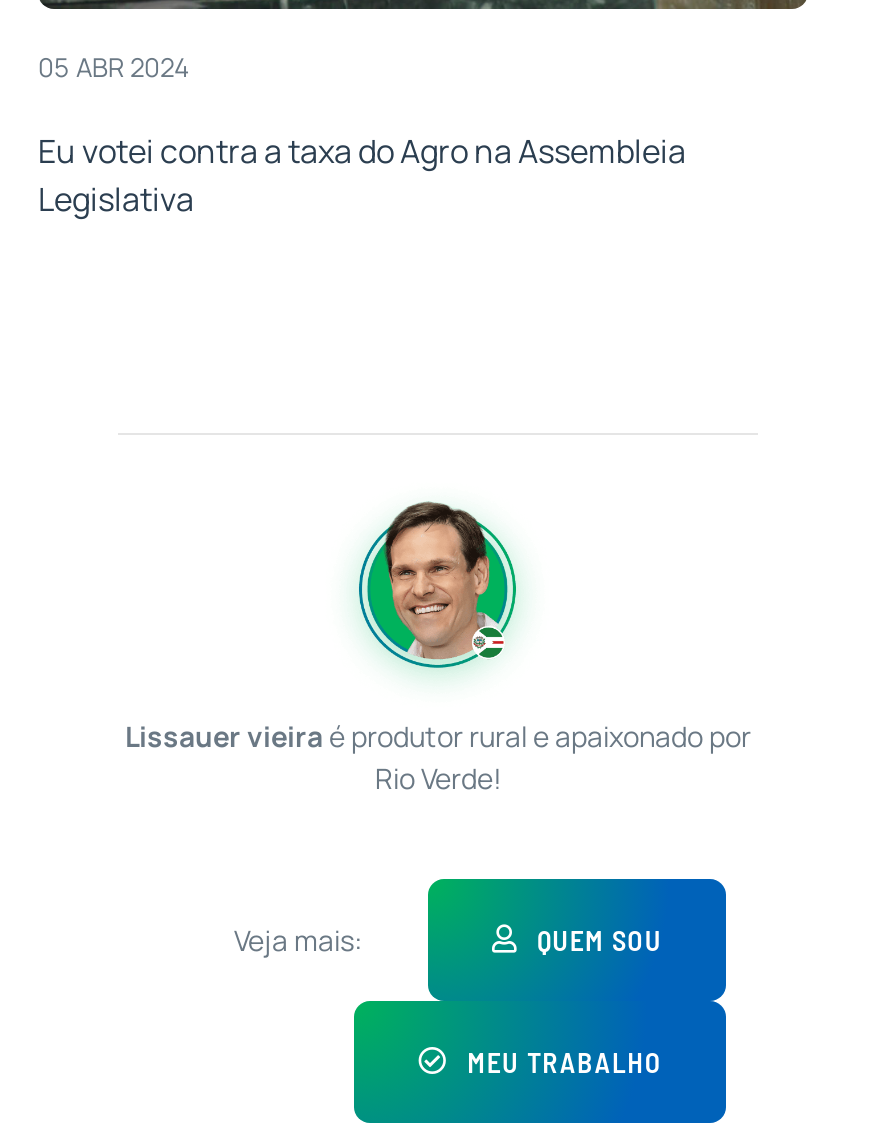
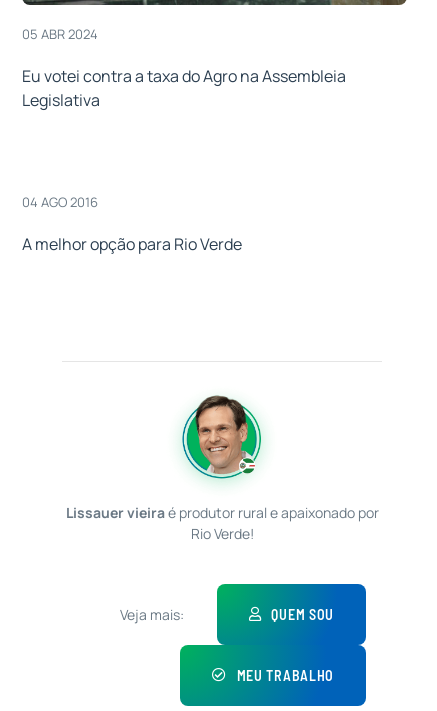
none -> [22,193,242,255] 04 AGO 2016 | A melhor opção para Rio Verde

